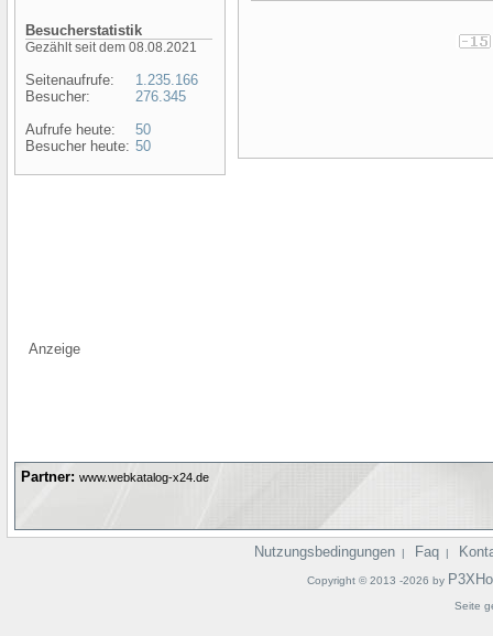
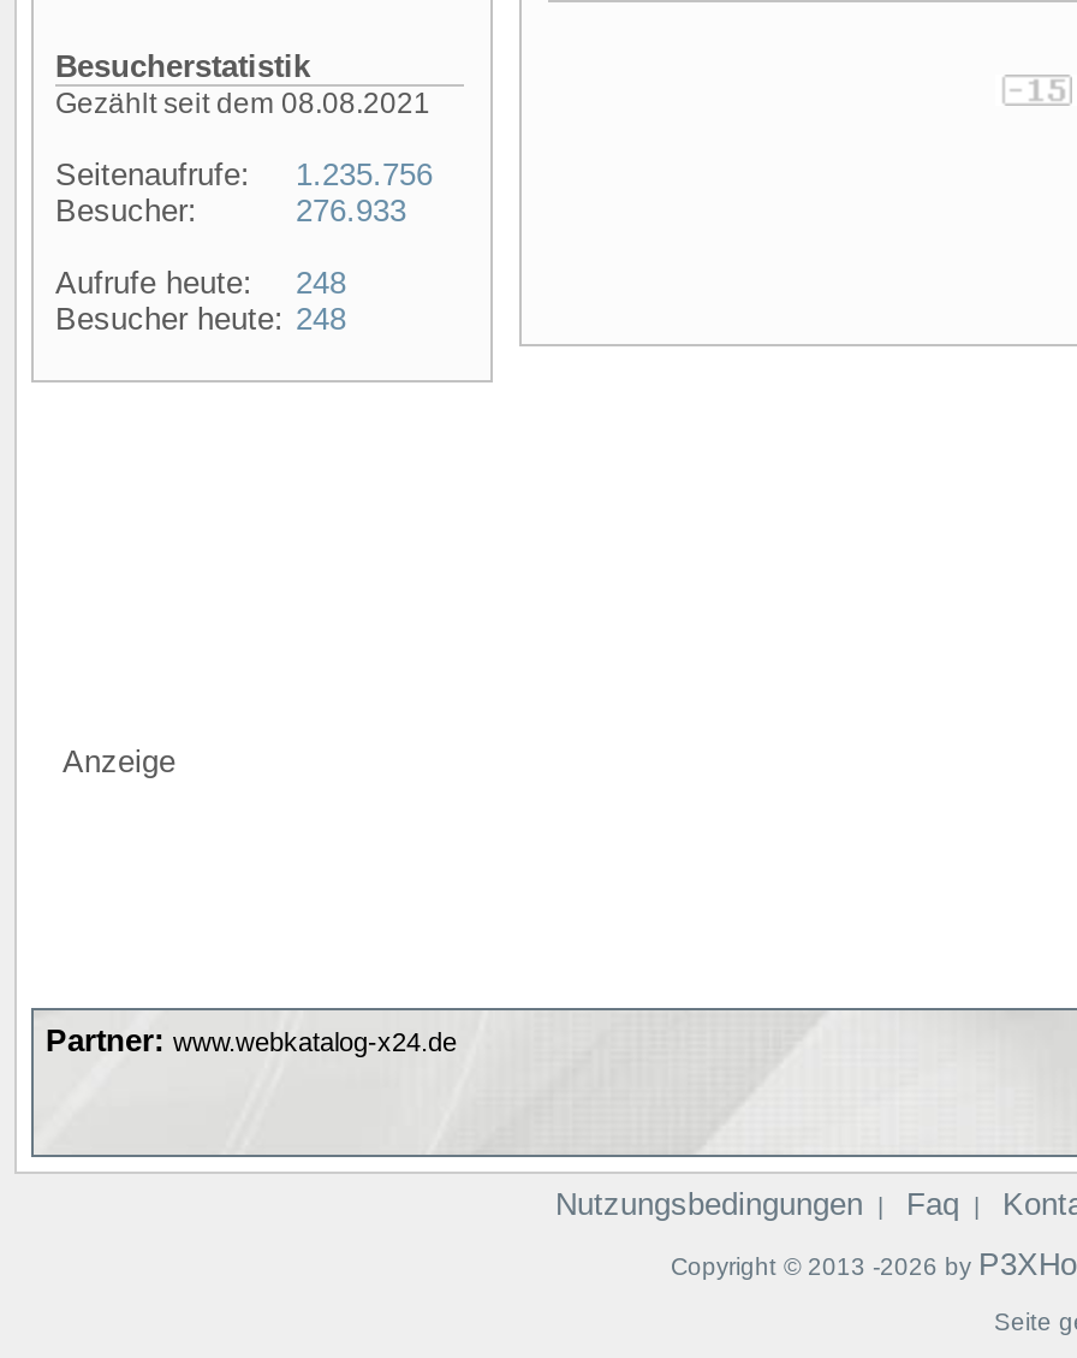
[25,72,198,88] Seitenaufrufe: 1.235.166 -> [55,156,433,192] Seitenaufrufe: 1.235.756
[135,88,186,105] 276.345 -> [296,192,406,229] 276.933
[25,121,151,138] Aufrufe heute: 50 -> [55,265,346,301] Aufrufe heute: 248
[25,138,151,154] Besucher heute: 50 -> [55,301,346,337] Besucher heute: 248

